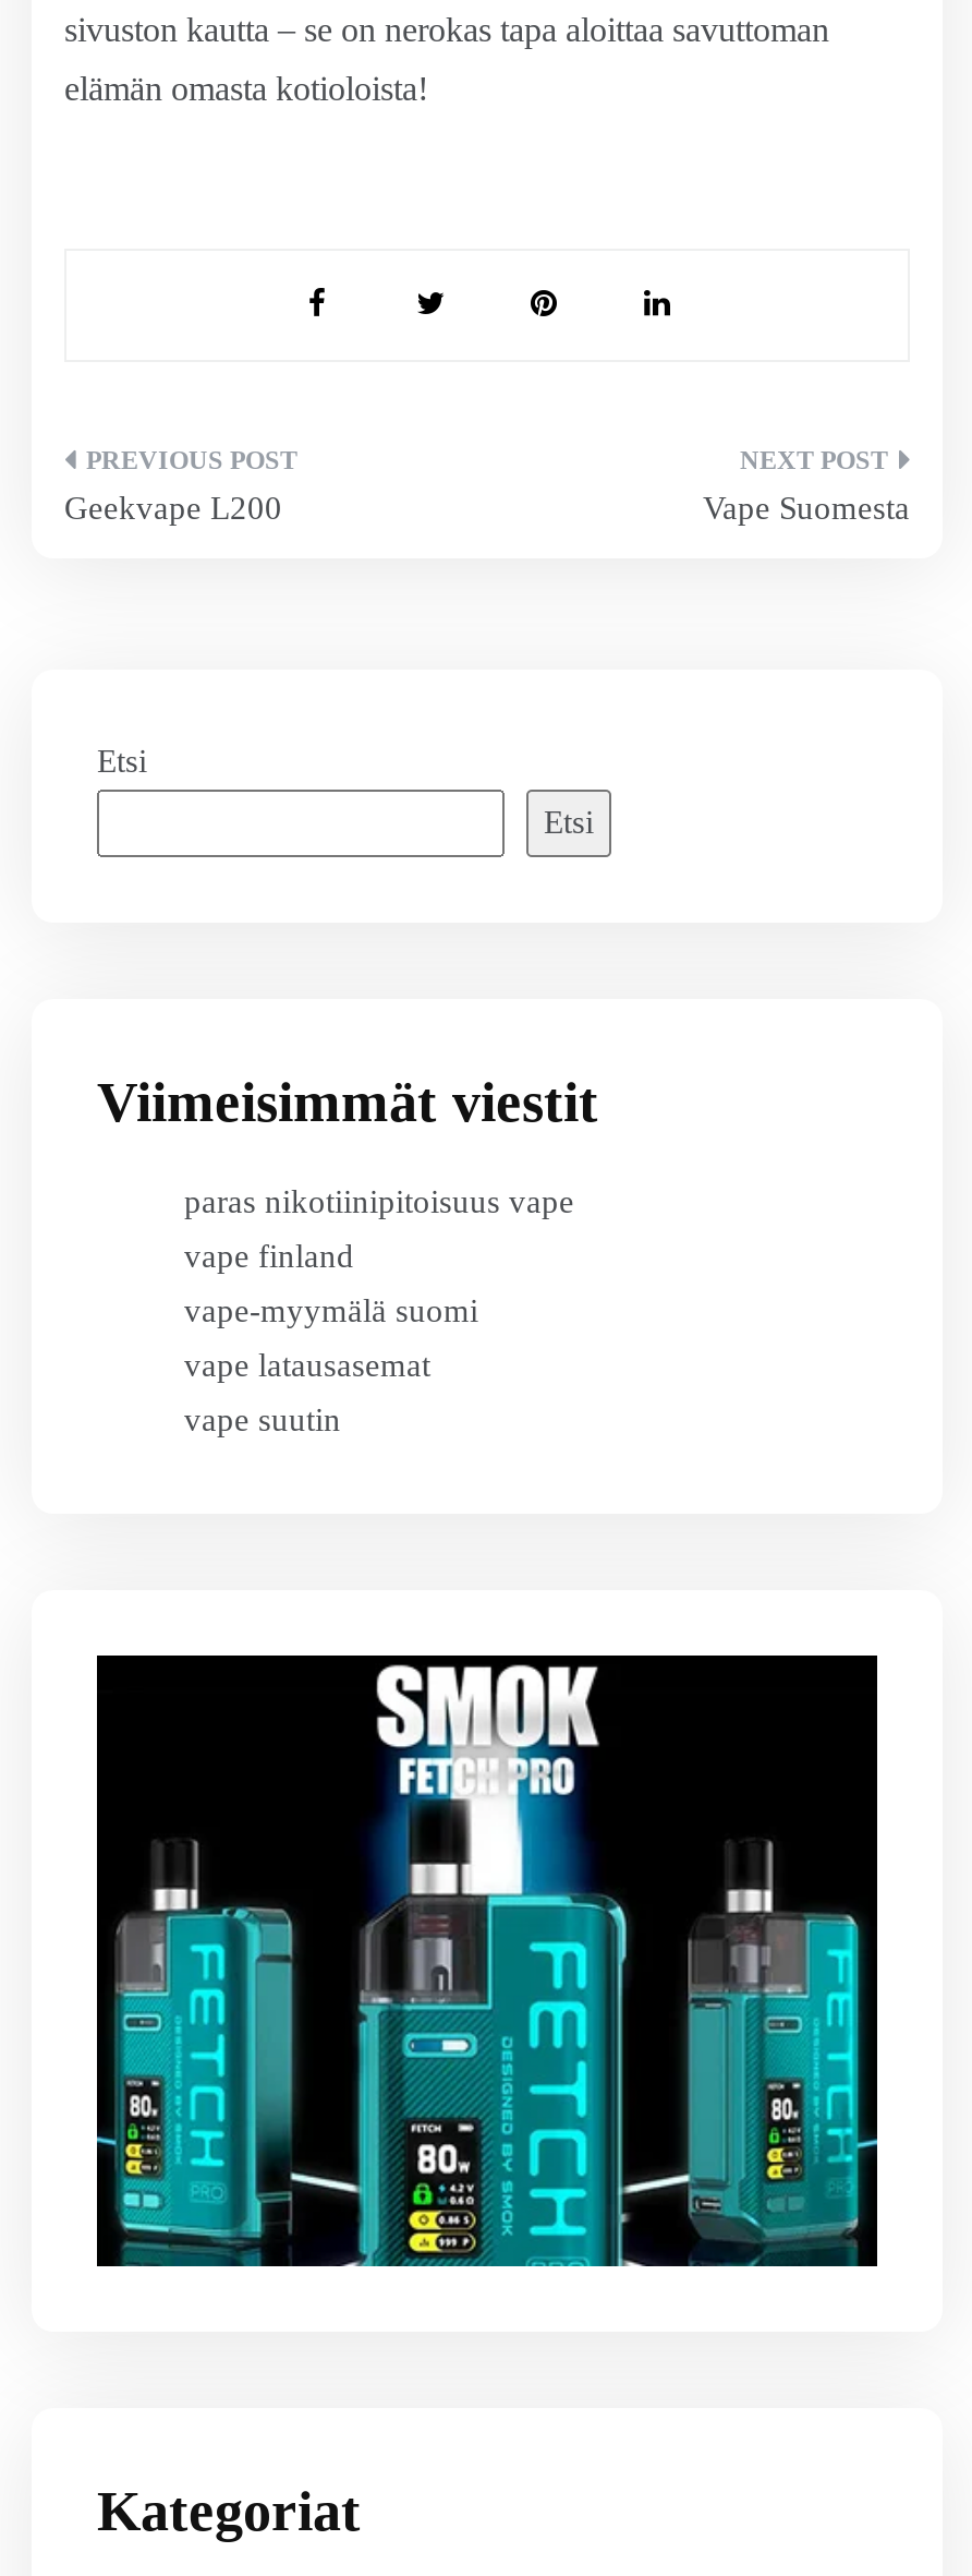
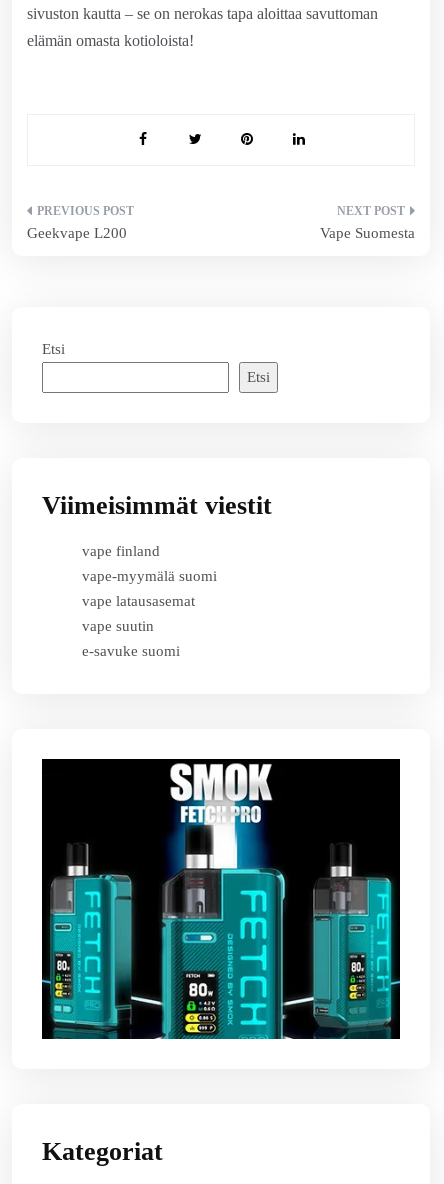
[184,1184,574,1219] paras nikotiinipitoisuus vape -> none
moved [184,1239,478,1437] -> [82,543,217,634]: vape finland | vape-myymälä suomi | vape latausasemat | vape suutin
none -> [82,643,180,659] e-savuke suomi

